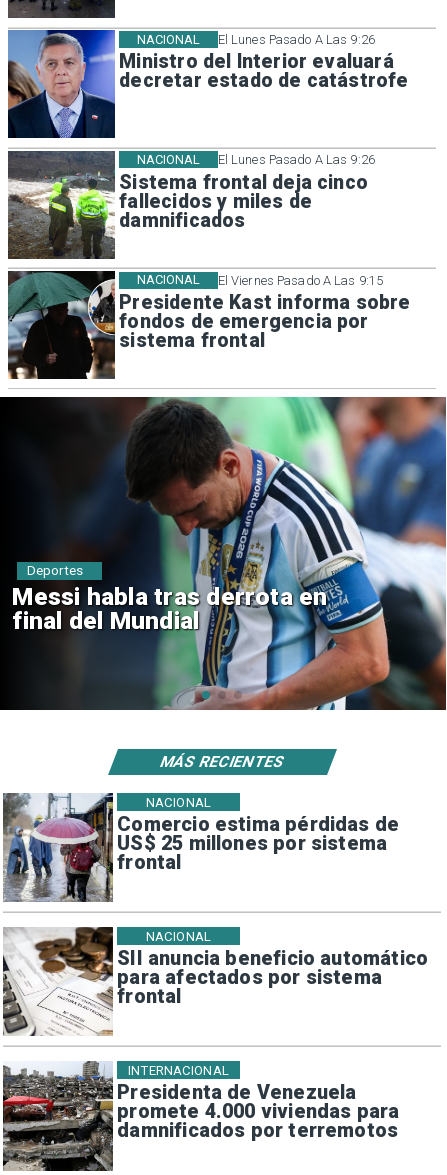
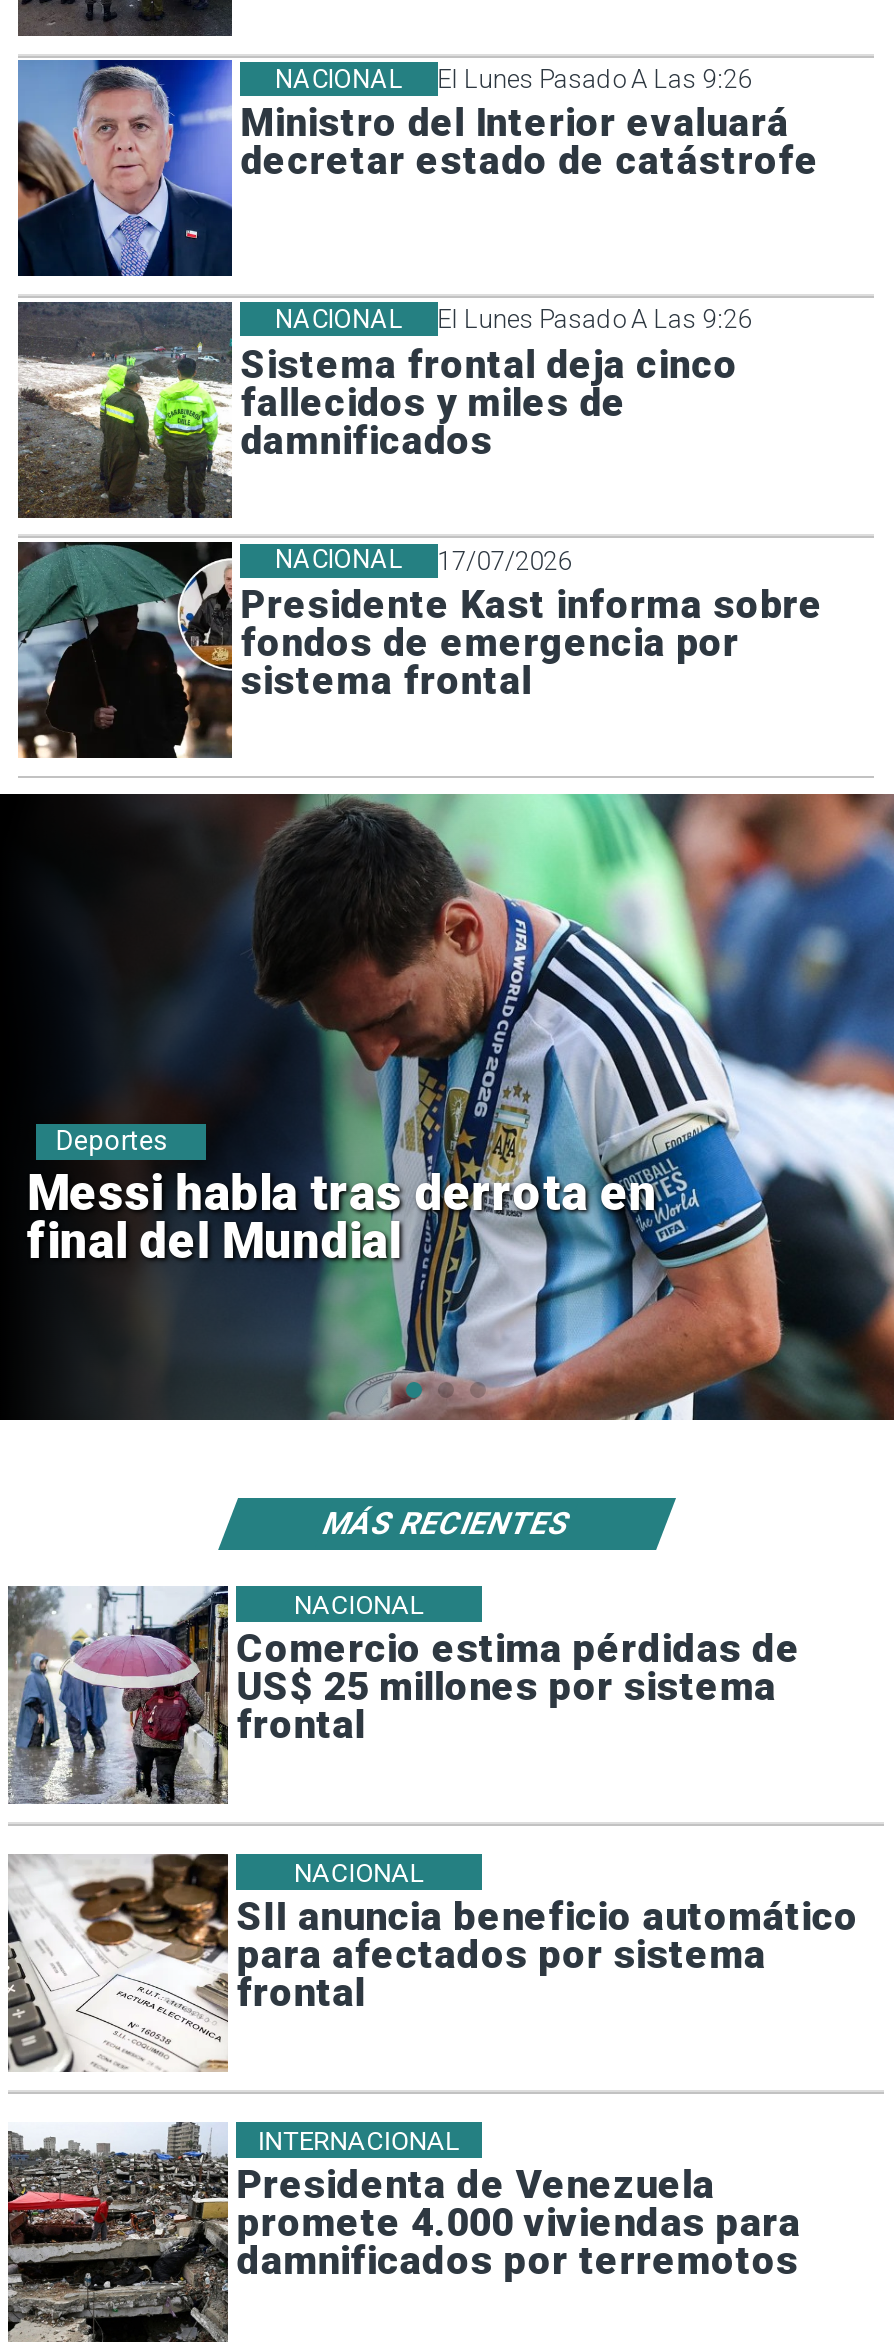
[218,273,383,288] El Viernes Pasado A Las 9:15 -> [437,545,572,575] 17/07/2026

